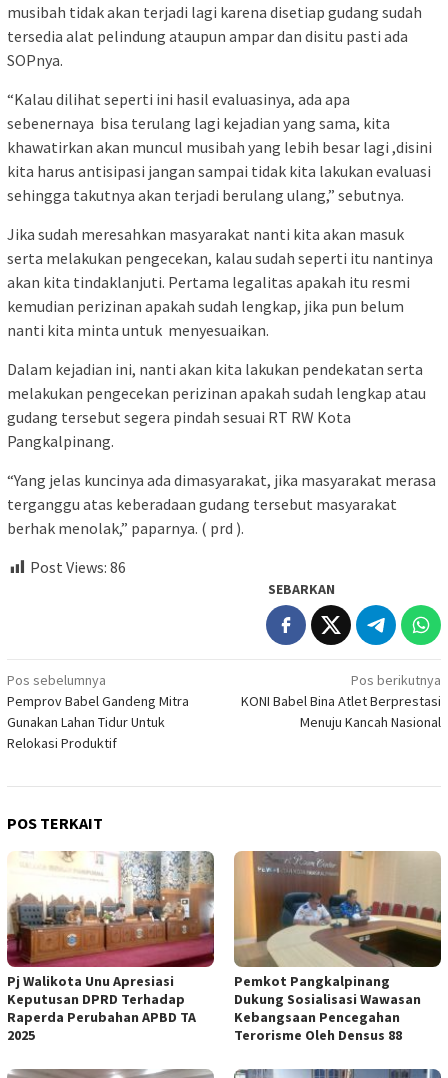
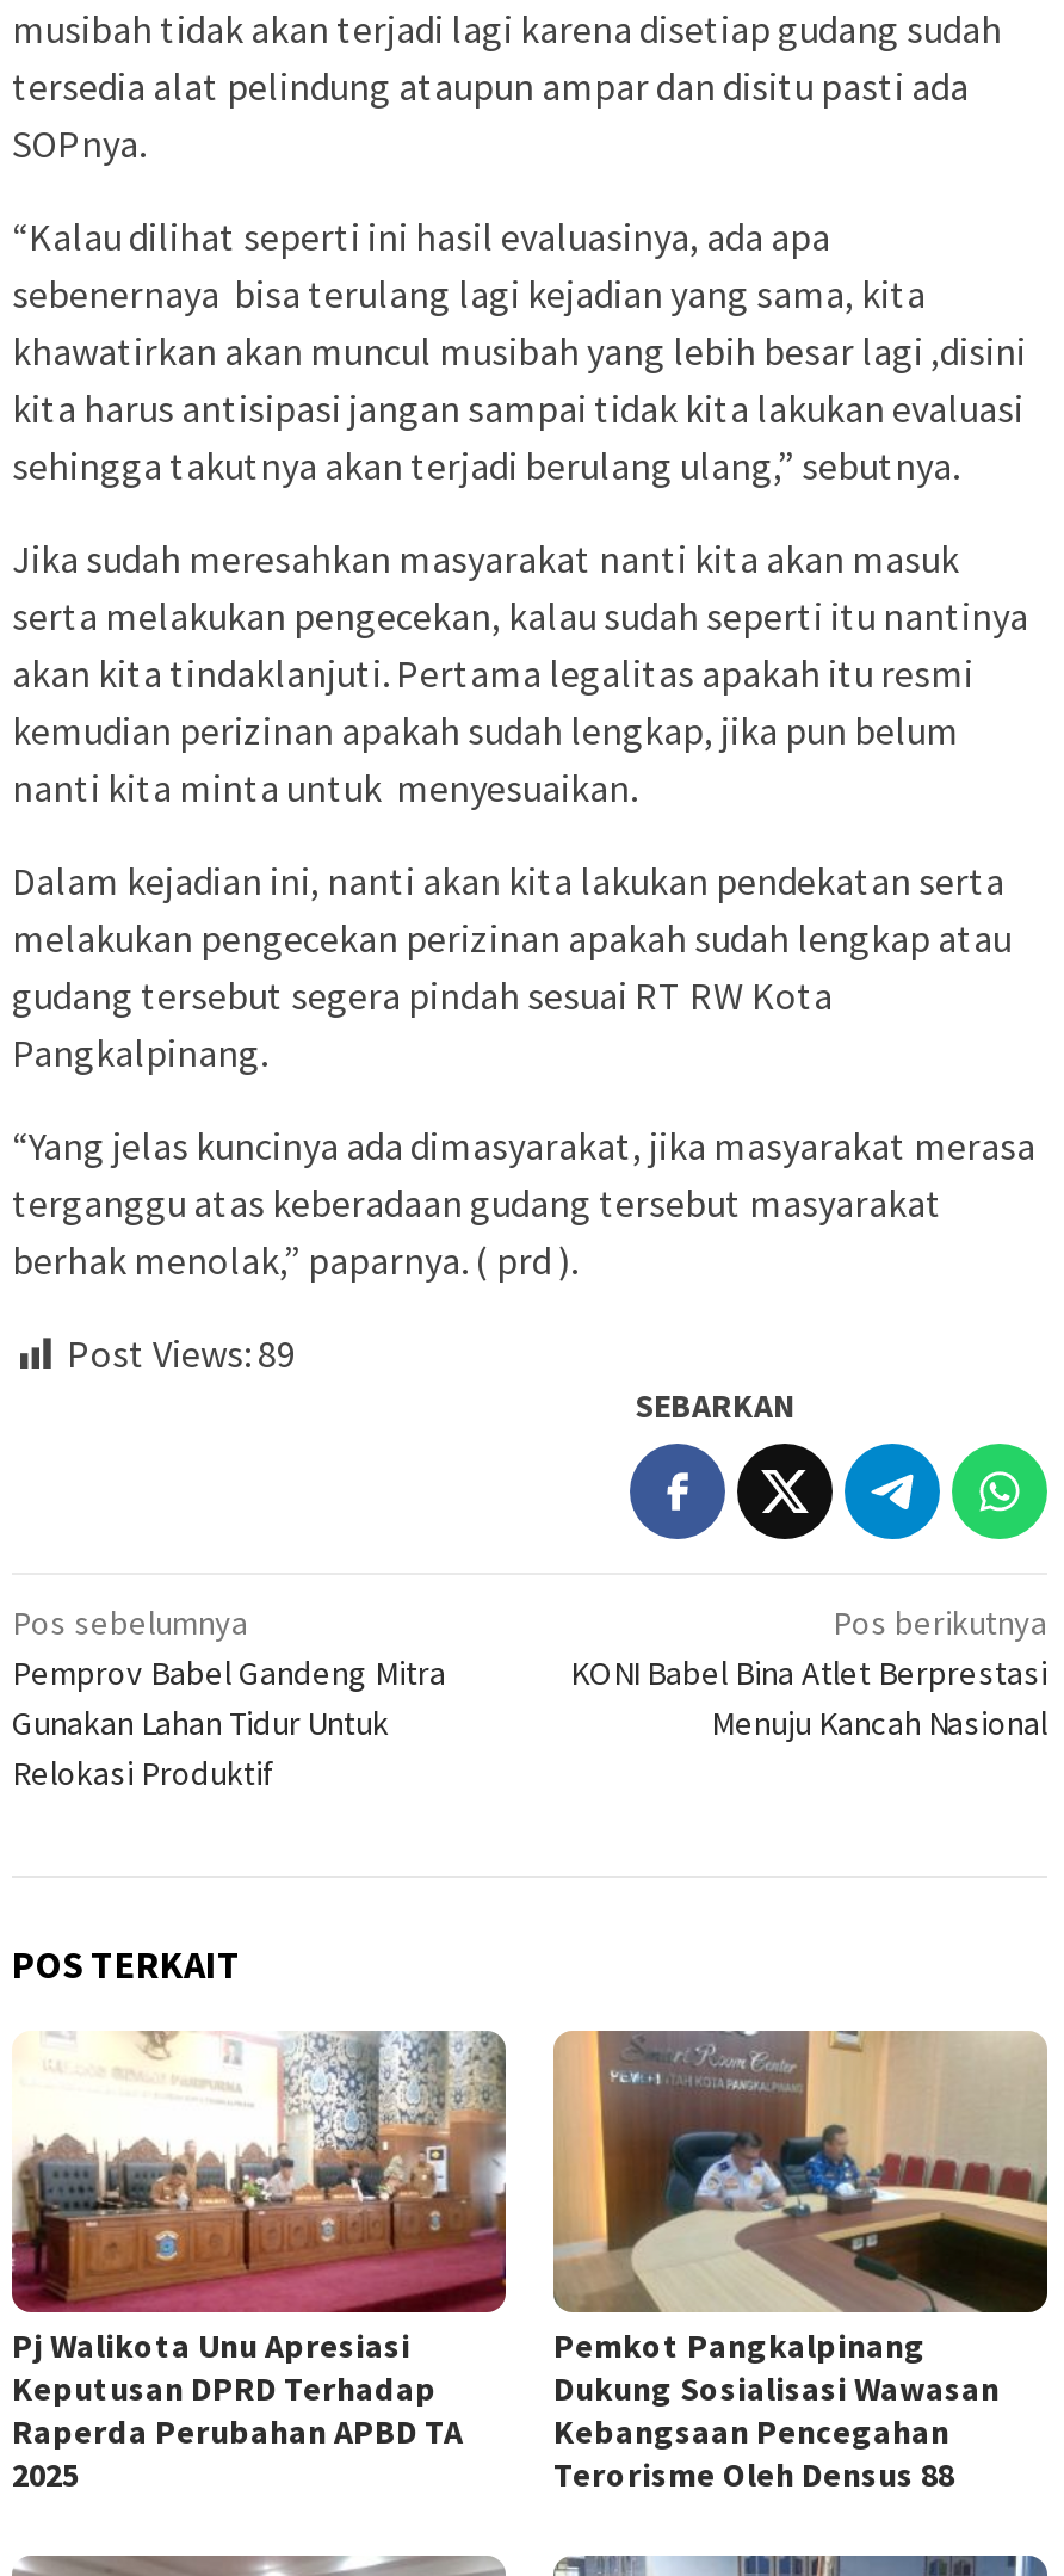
[30,557,126,577] Post Views: 86 -> [67,1329,296,1377] Post Views: 89

